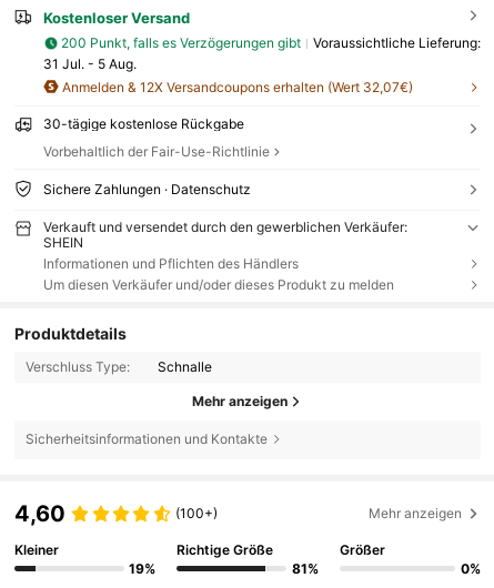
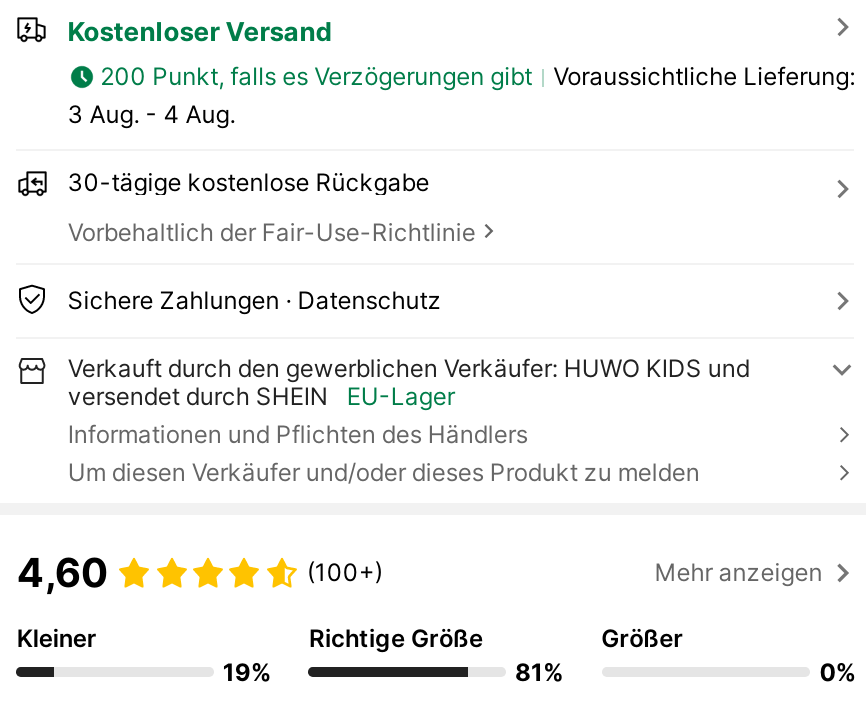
[43,55,413,96] 31 Jul. - 5 Aug. | Anmelden & 12X Versandcoupons erhalten (Wert 32,07€) -> [67,98,235,128] 3 Aug. - 4 Aug.
[43,219,407,251] Verkauft und versendet durch den gewerblichen Verkäufer: | SHEIN -> [68,353,750,411] Verkauft durch den gewerblichen Verkäufer: HUWO KIDS und | versendet durch SHEIN | EU-Lager
[15,324,288,447] Produktdetails | Verschluss Type: | Schnalle | Mehr anzeigen | Sicherheitsinformationen und Kontakte -> none

